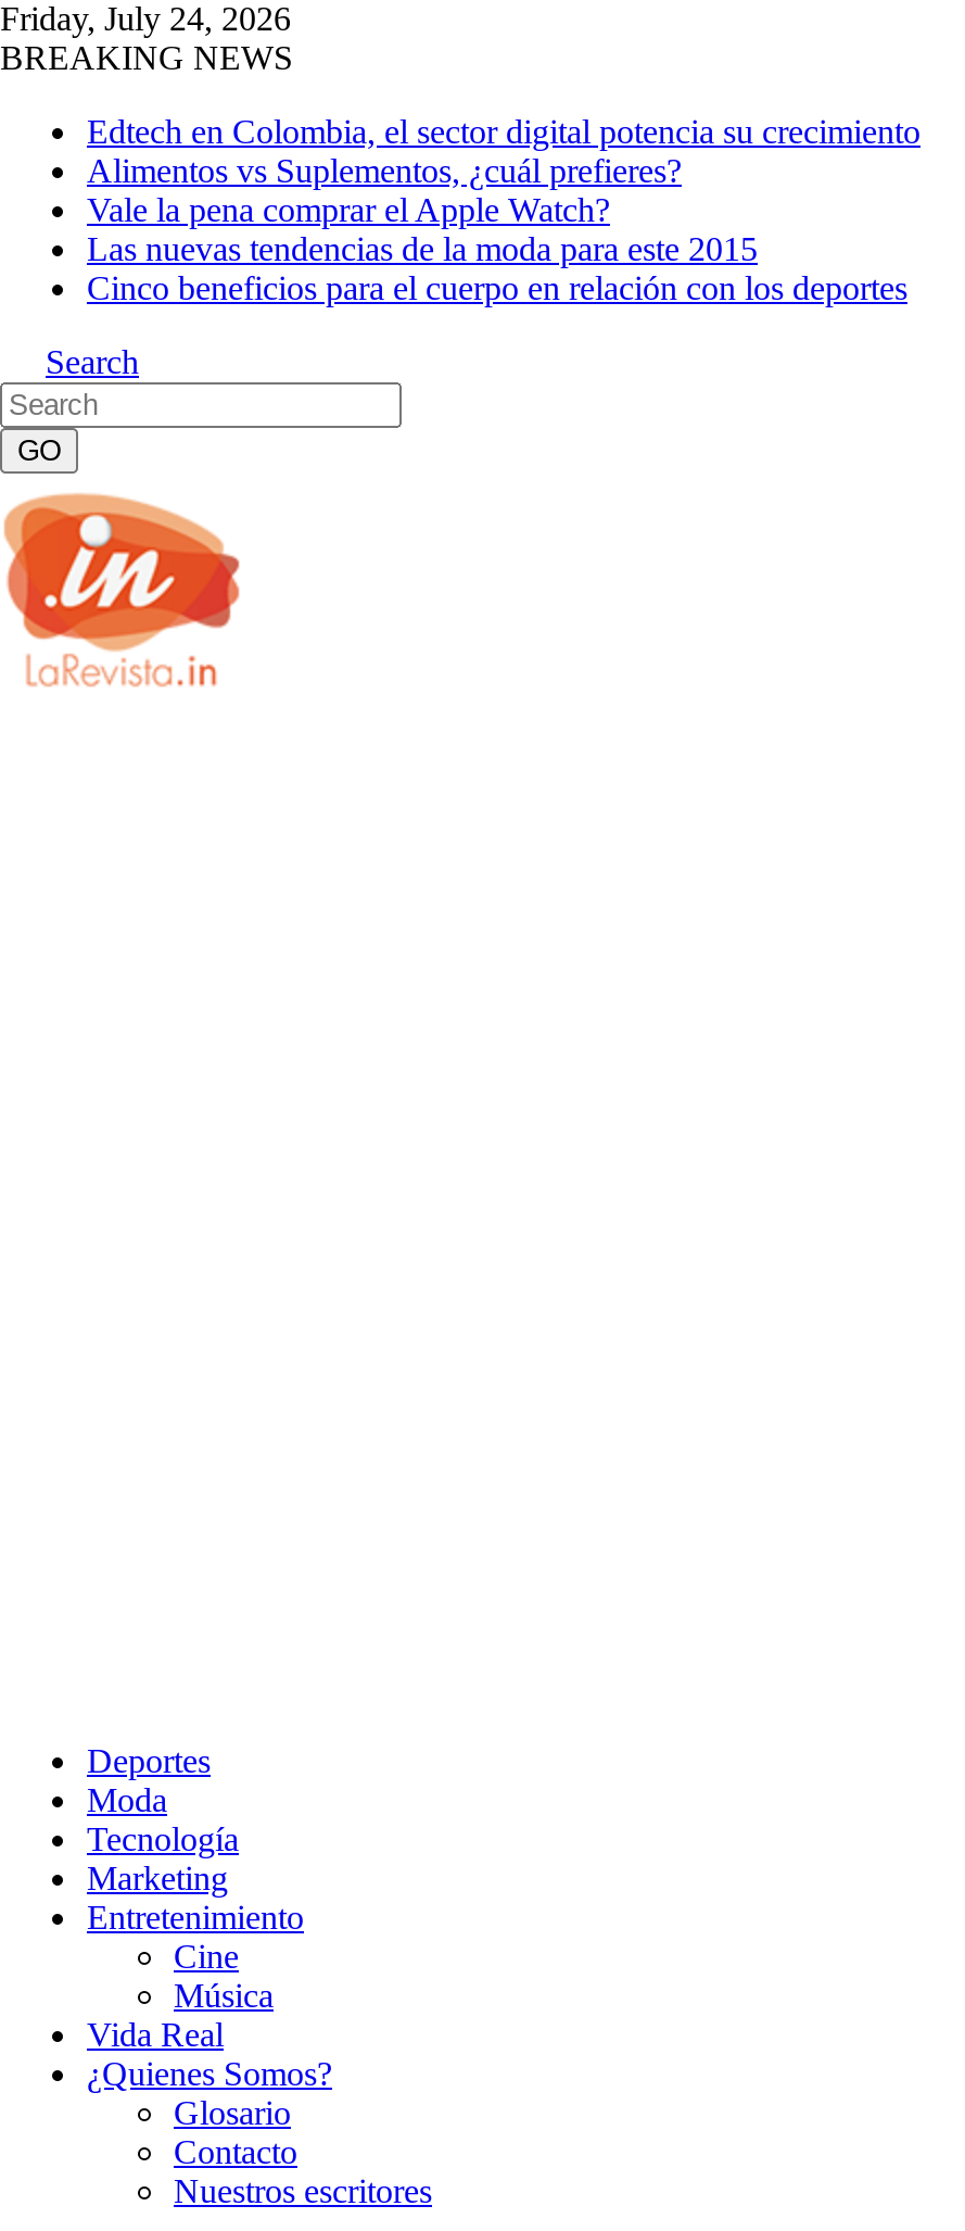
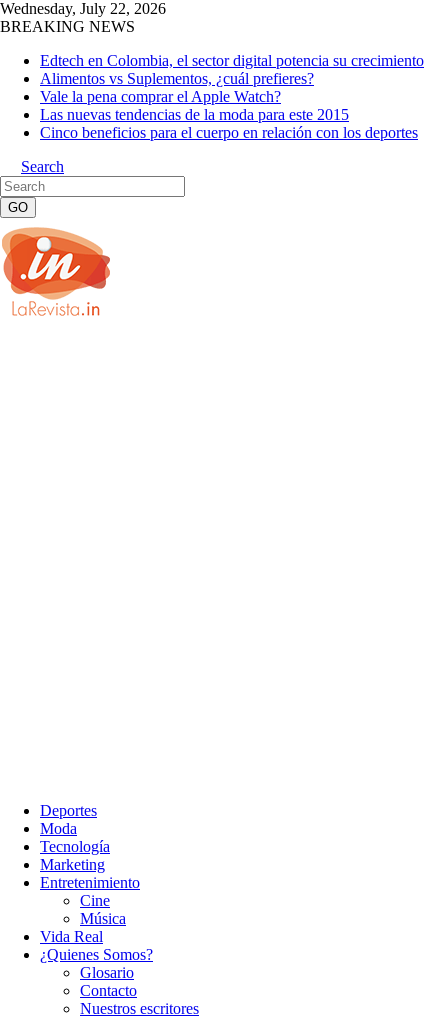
[0,0,291,37] Friday, July 24, 2026 -> [0,0,166,17] Wednesday, July 22, 2026

